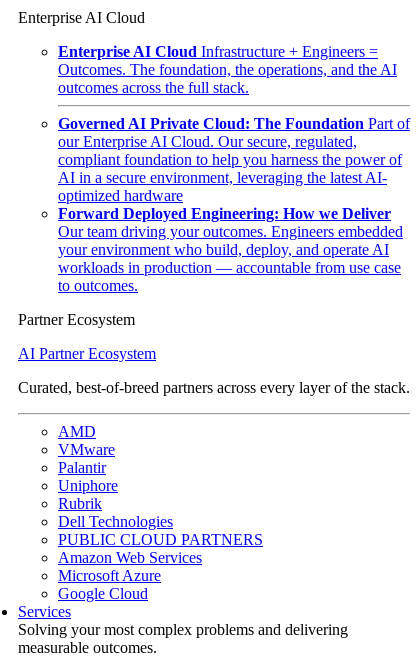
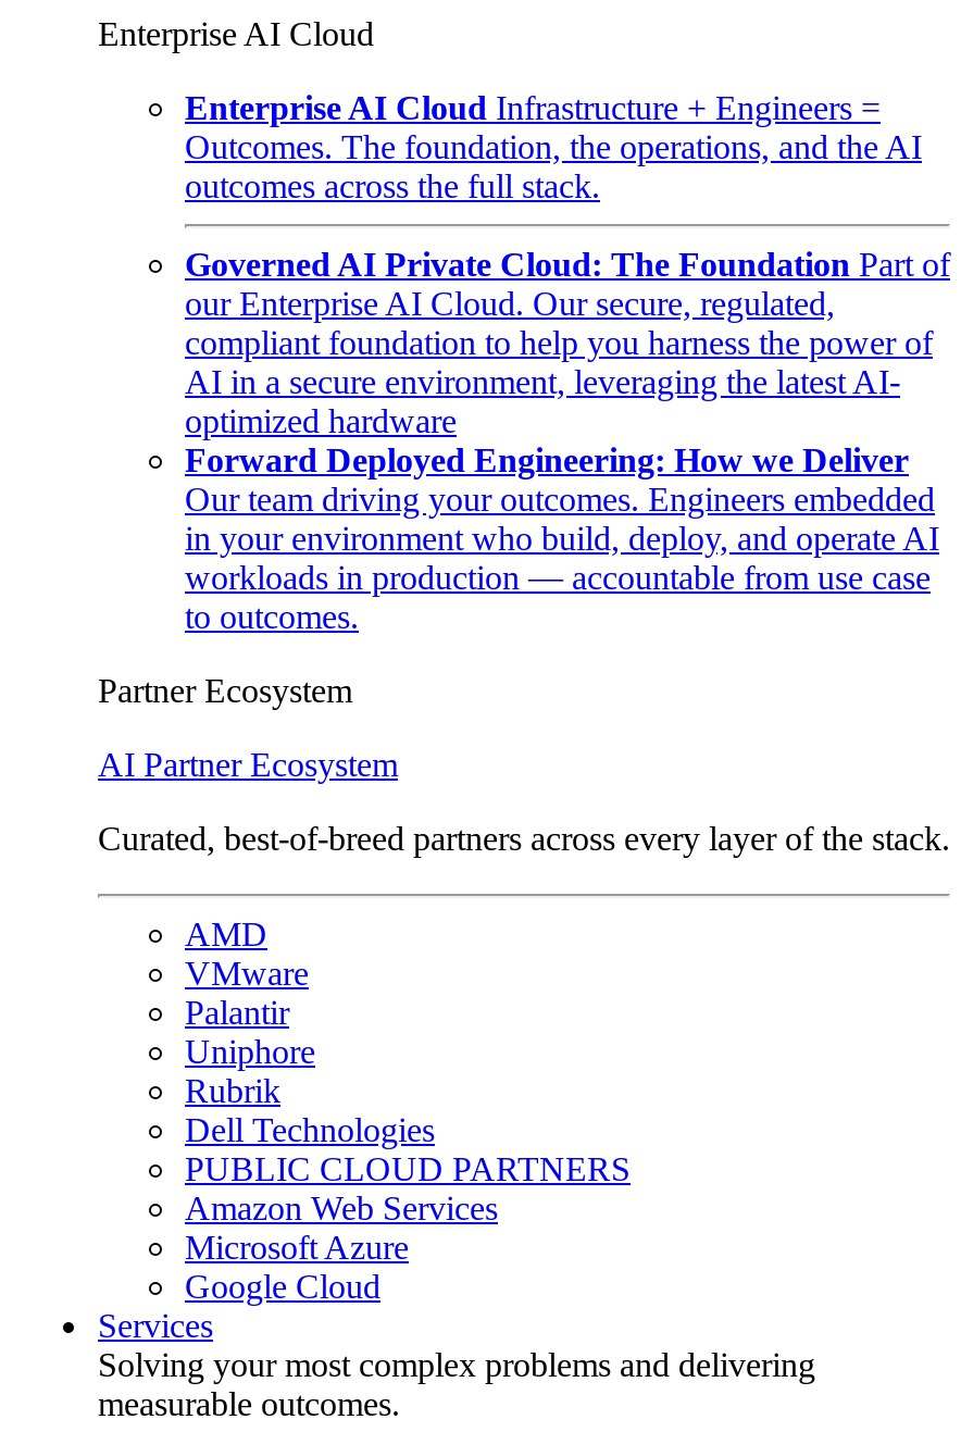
[58,241,389,258] your environment who build, deploy, and operate AI -> [185,520,939,557] in your environment who build, deploy, and operate AI

